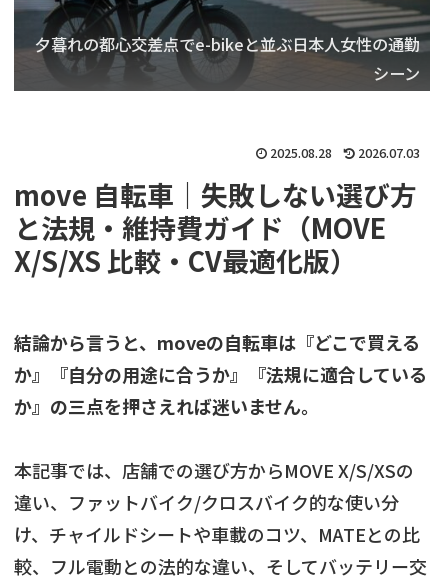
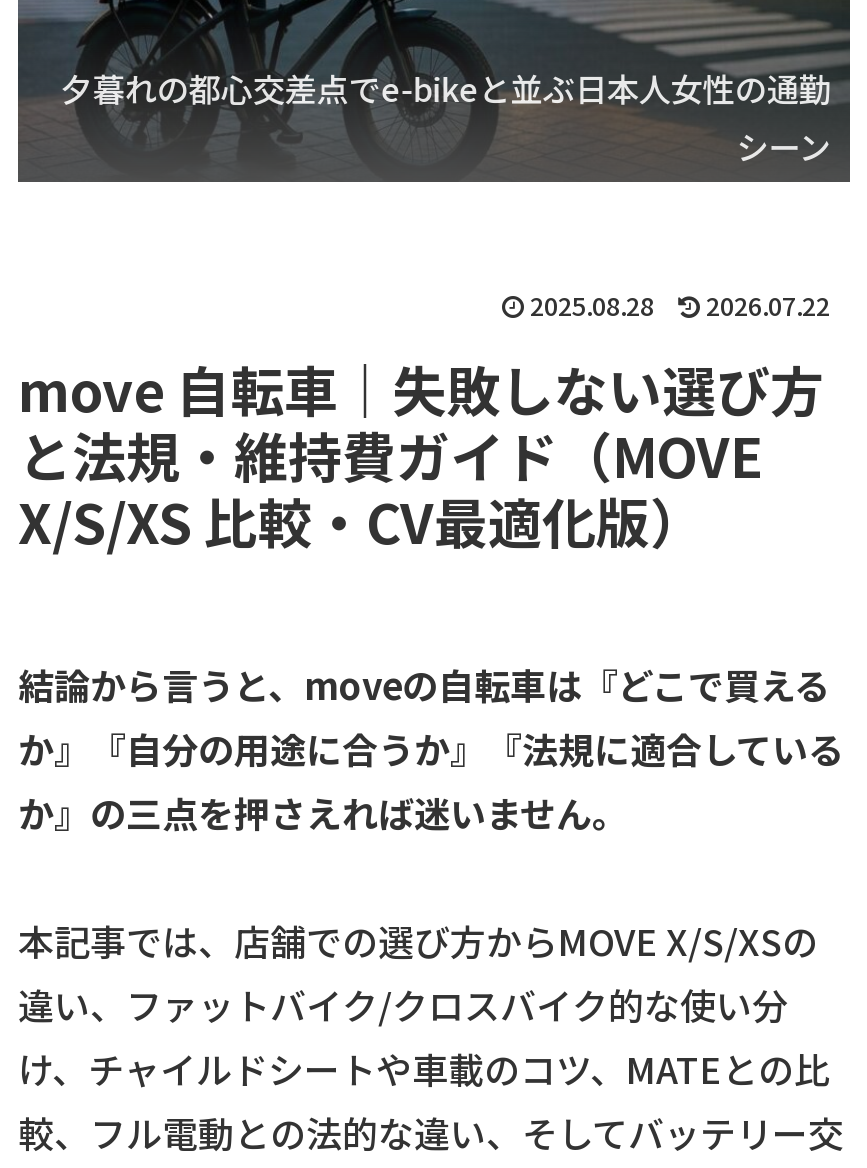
[270,143,420,162] 2025.08.28 2026.07.03 -> [530,286,830,324] 2025.08.28 2026.07.22

